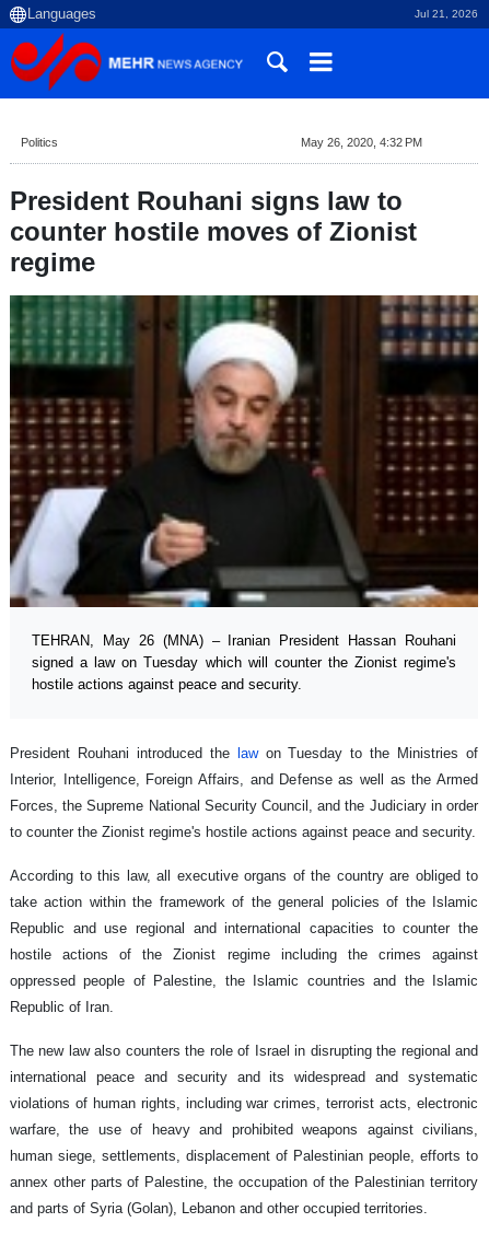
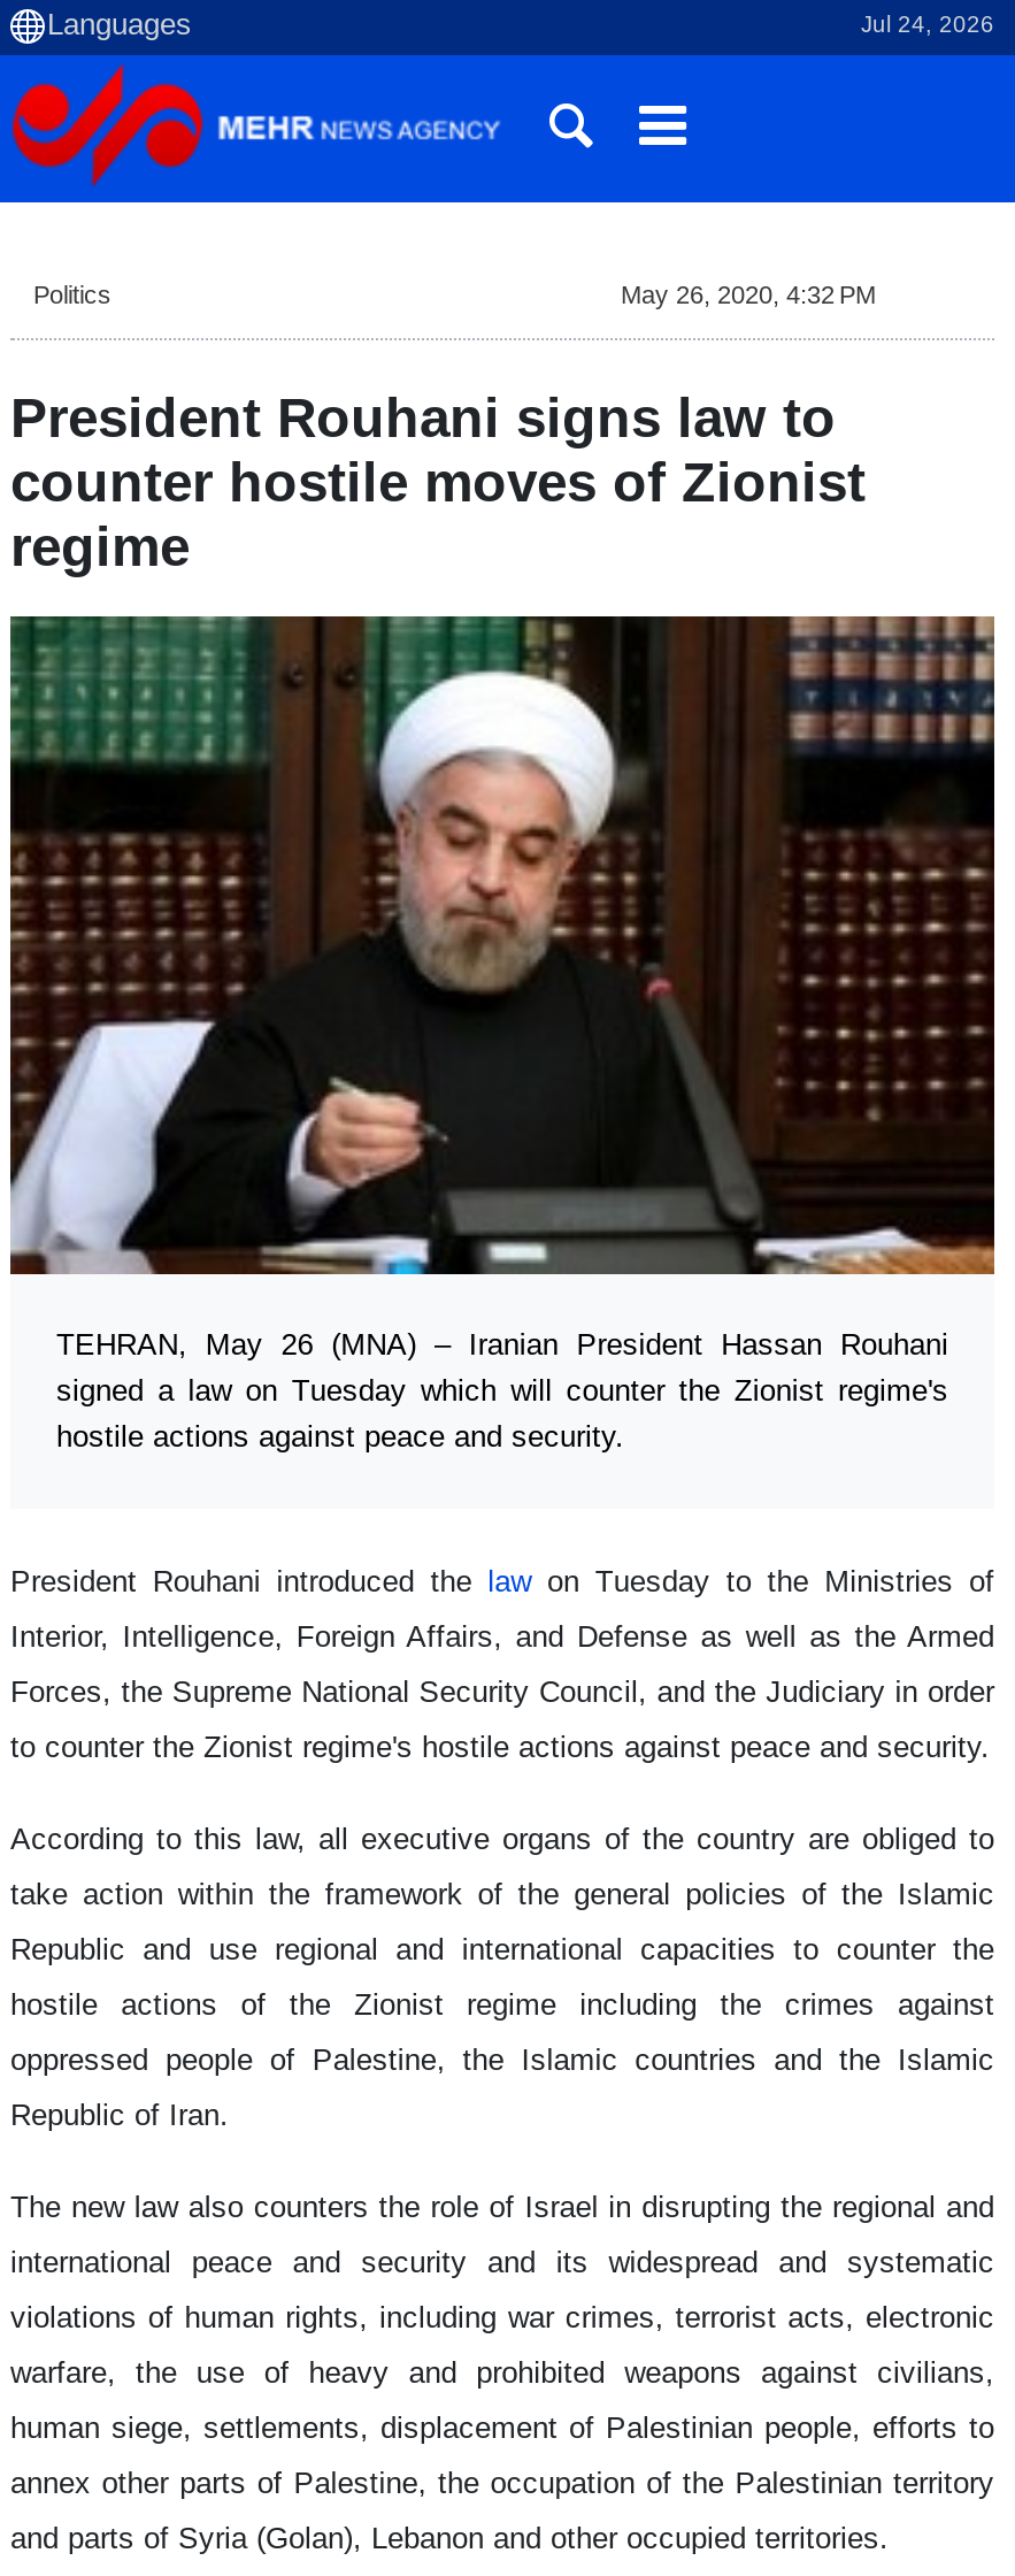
[415,8,478,20] Jul 21, 2026 -> [861,11,994,37] Jul 24, 2026

